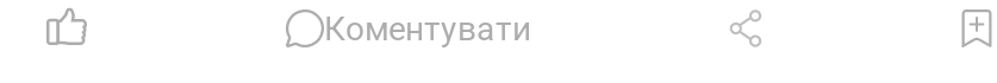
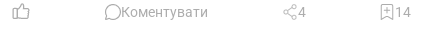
none -> [298,4,411,20] 4 | 14

